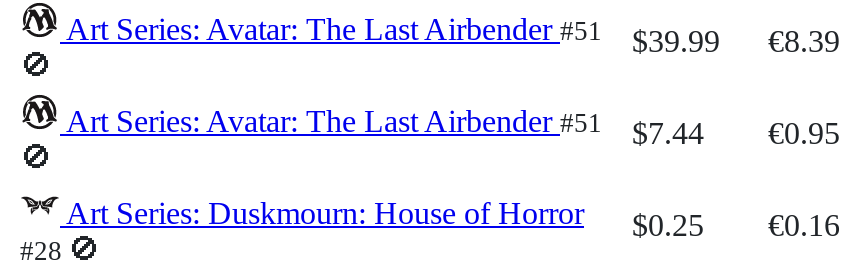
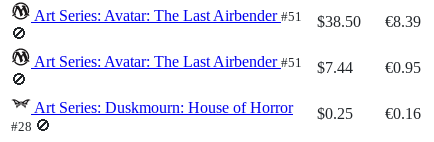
[60,12,840,58] Art Series: Avatar: The Last Airbender #51 $39.99 €8.39 -> [31,7,421,30] Art Series: Avatar: The Last Airbender #51 $38.50 €8.39

